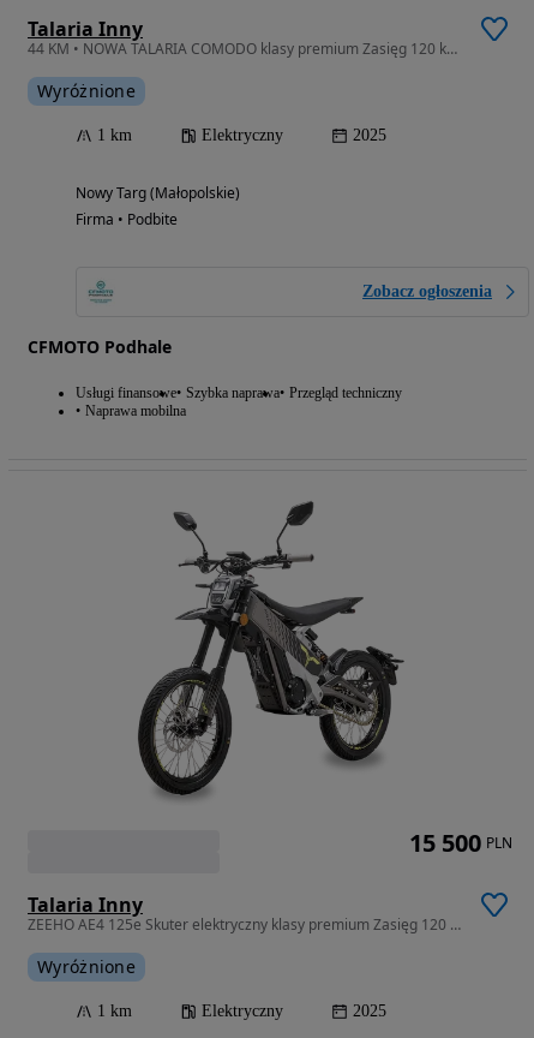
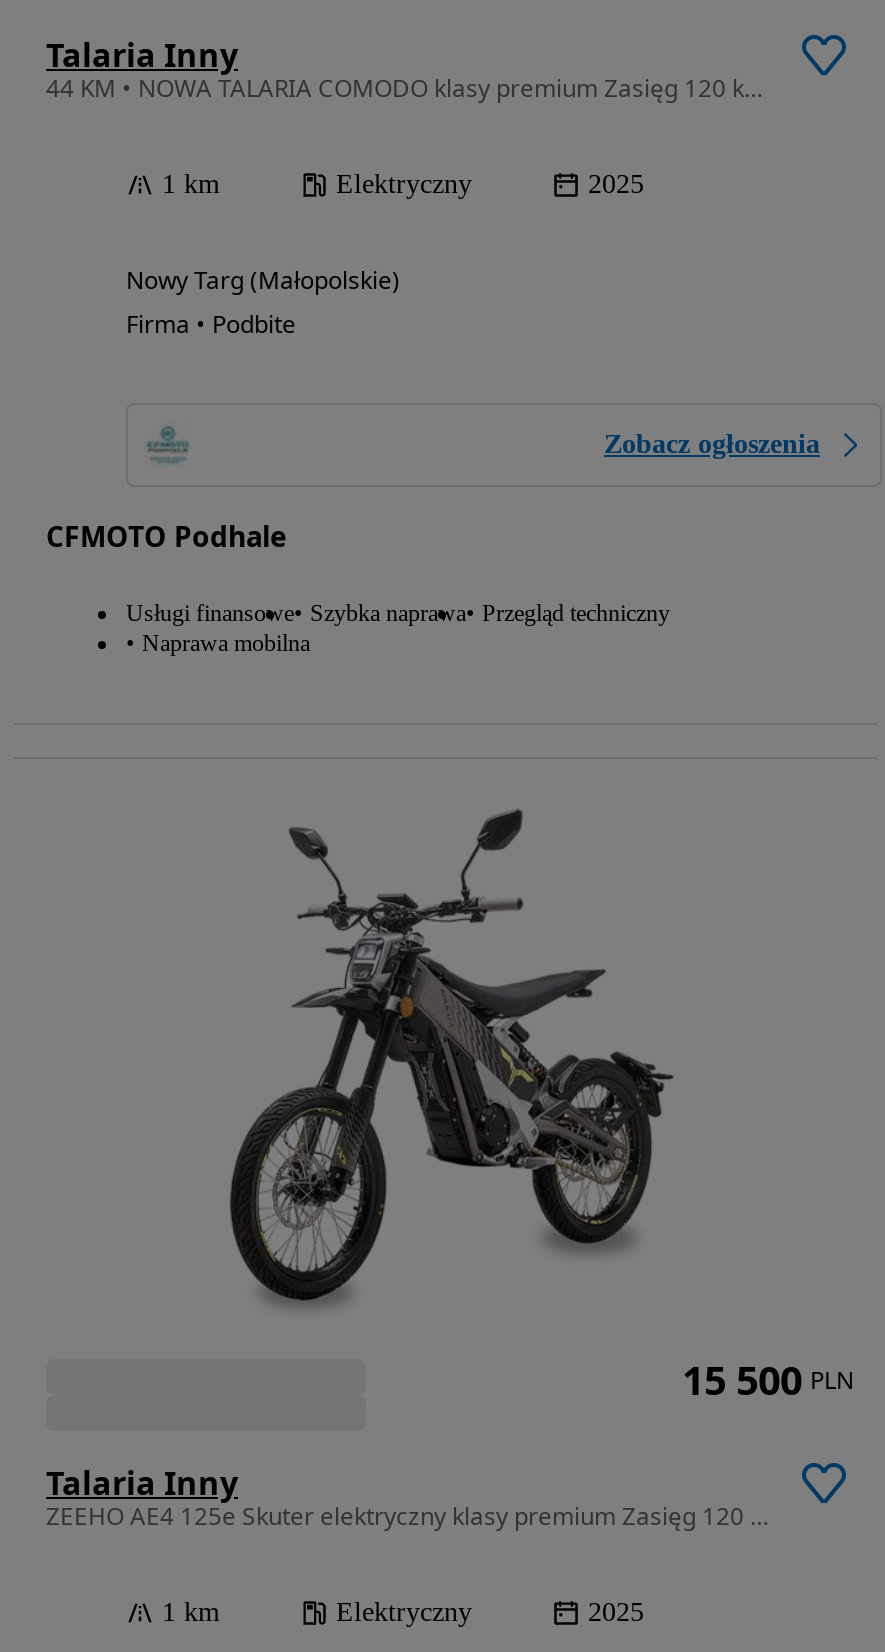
[37,79,136,102] Wyróżnione -> none
[37,955,136,978] Wyróżnione -> none

